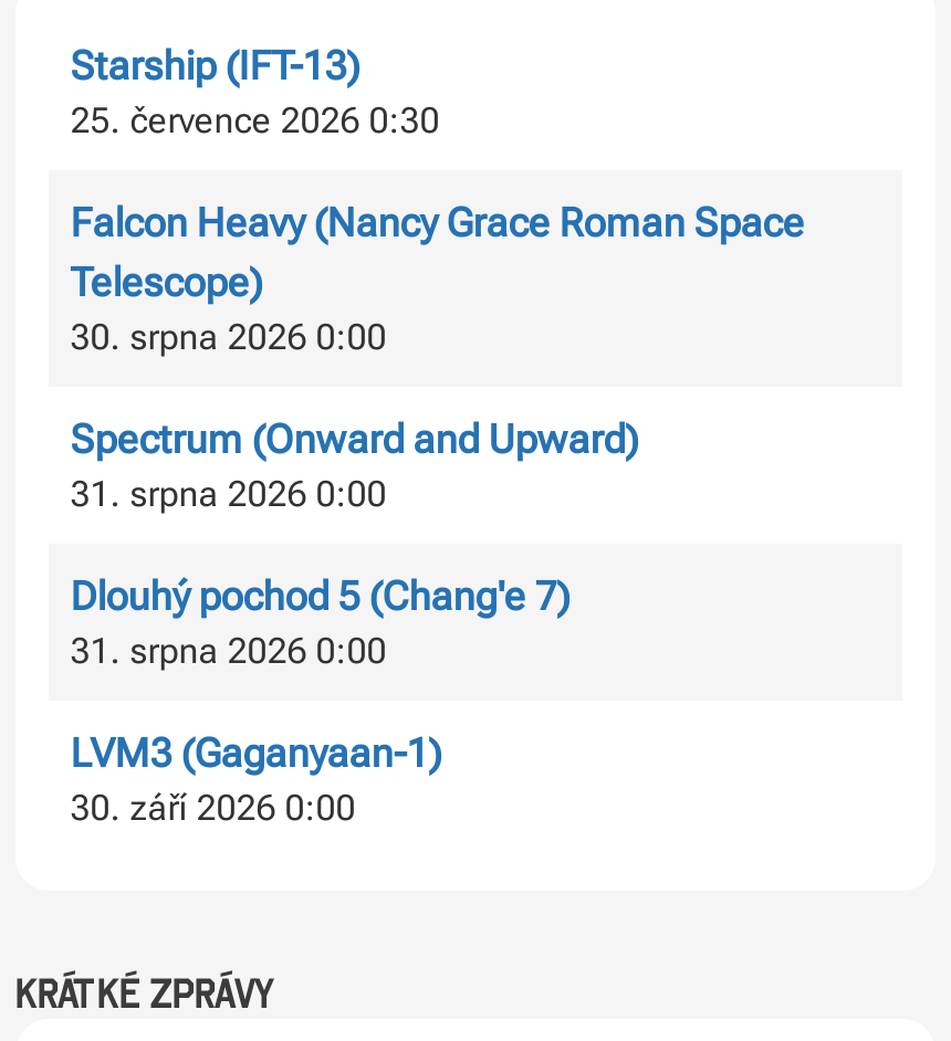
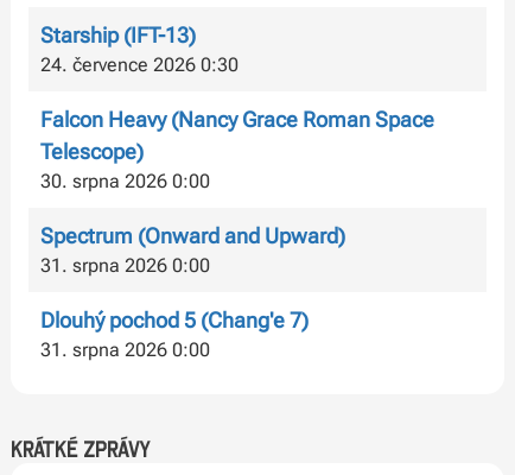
[70,100,439,142] 25. července 2026 0:30 -> [40,54,238,76] 24. července 2026 0:30
[70,730,442,829] LVM3 (Gaganyaan-1) | 30. září 2026 0:00 -> none

